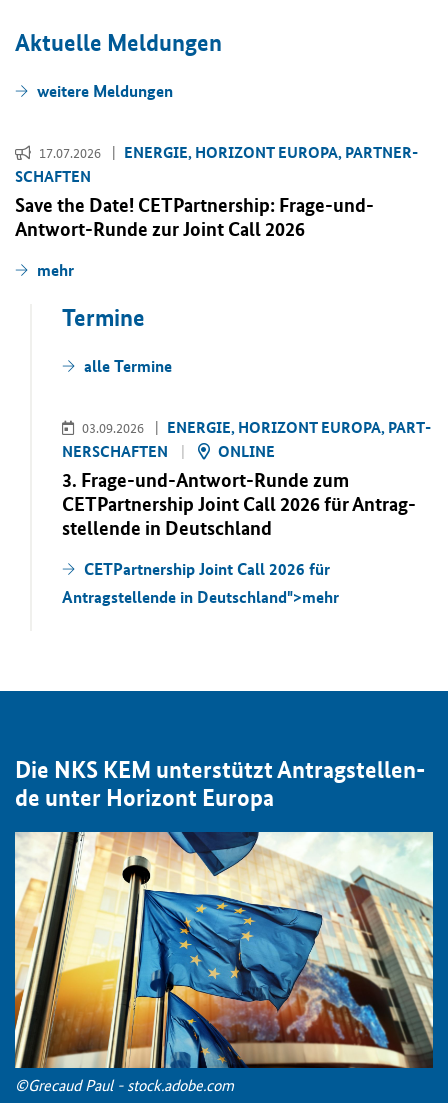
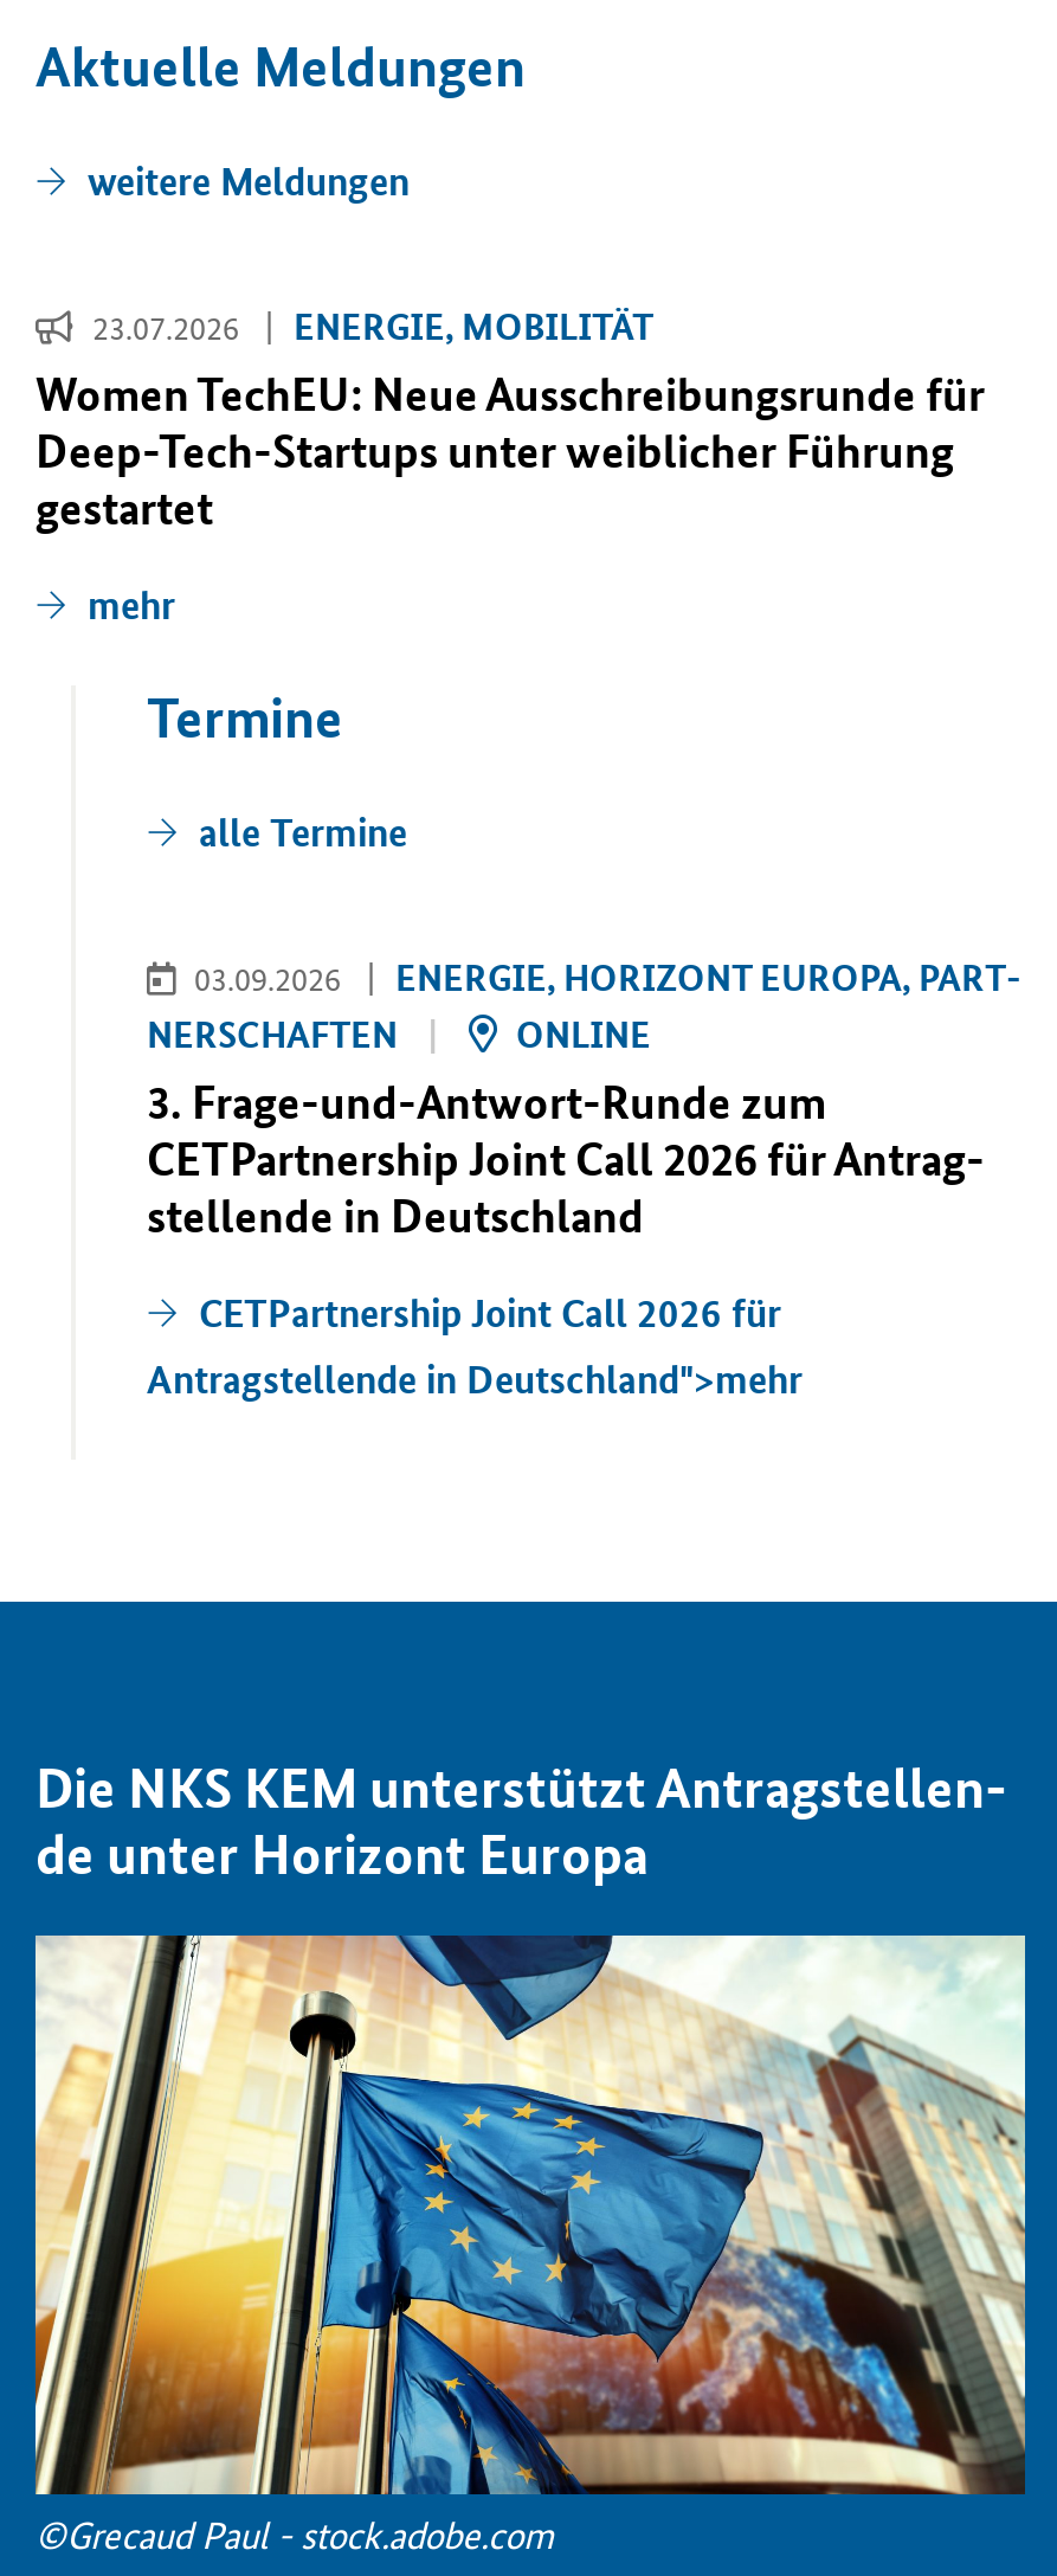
[15,141,418,241] 17.07.2026 | ENERGIE, HORIZONT EUROPA, PARTNER | SCHAFTEN | Save the Date! CETPartnership: Frage-und- | Antwort-Runde zurJoint Call2026 -> [36,300,985,537] 23.07.2026 | ENERGIE, MOBILITÄT | Women TechEU: Neue Ausschreibungsrunde für | Deep-Tech-Startups unter weiblicher Führung | gestartet

